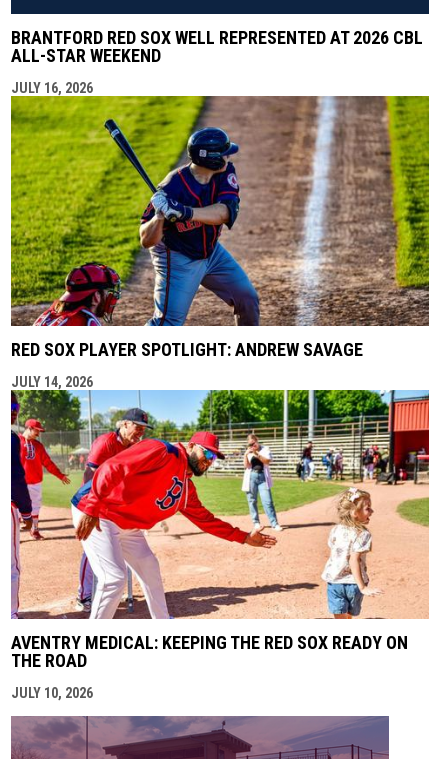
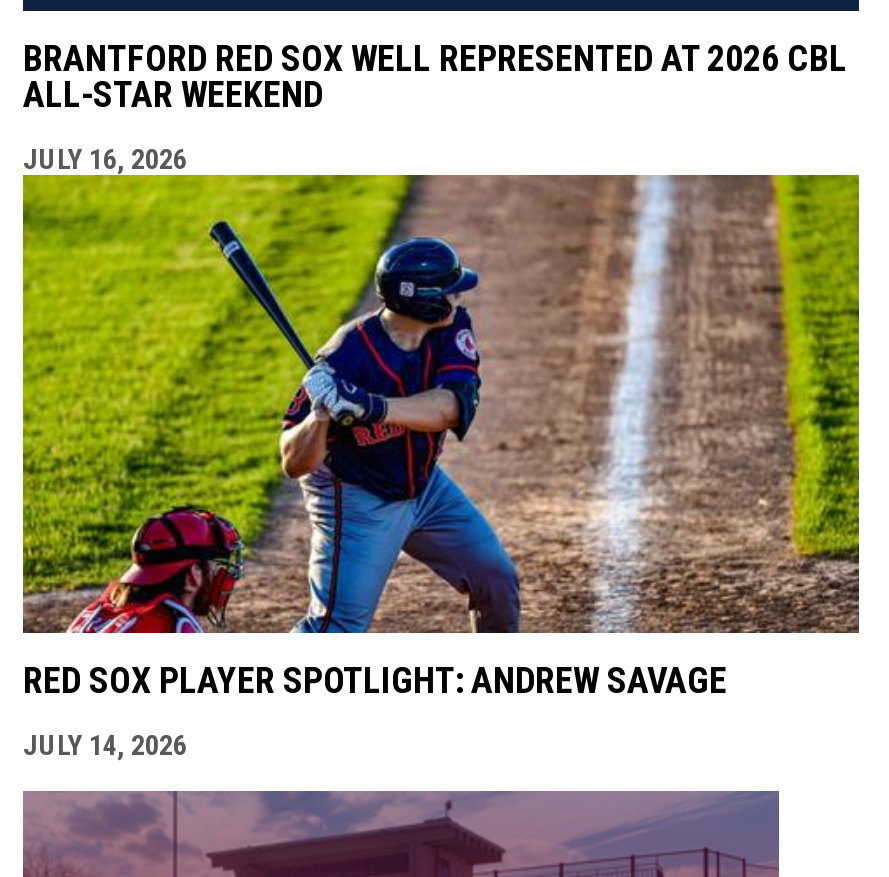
[10,389,430,701] [image] | AVENTRY MEDICAL: KEEPING THE RED SOX READY ON | THE ROAD | JULY 10, 2026 -> none

